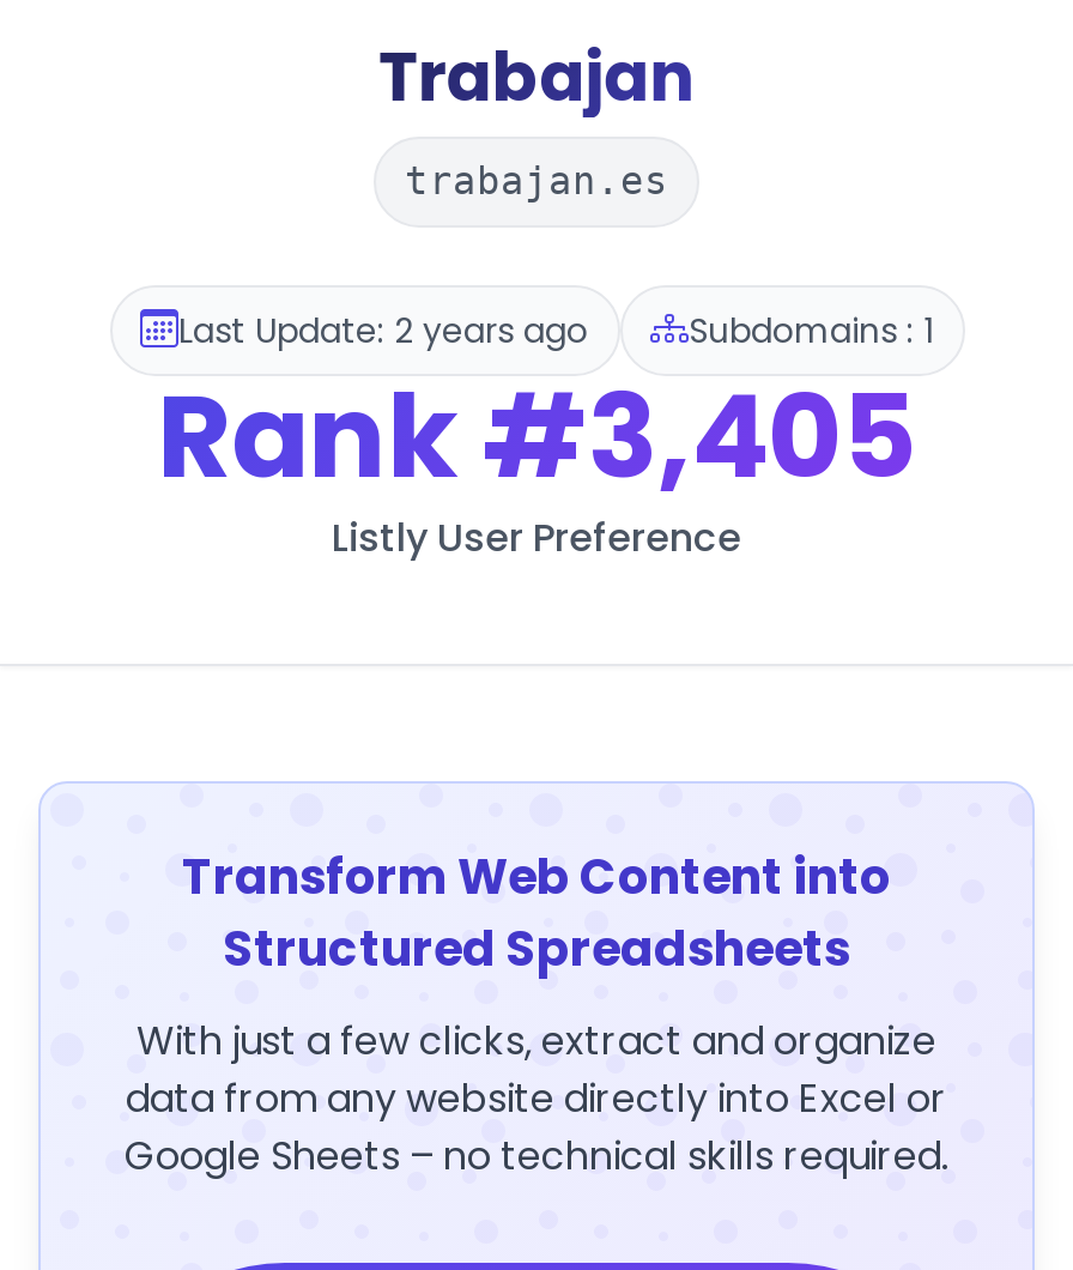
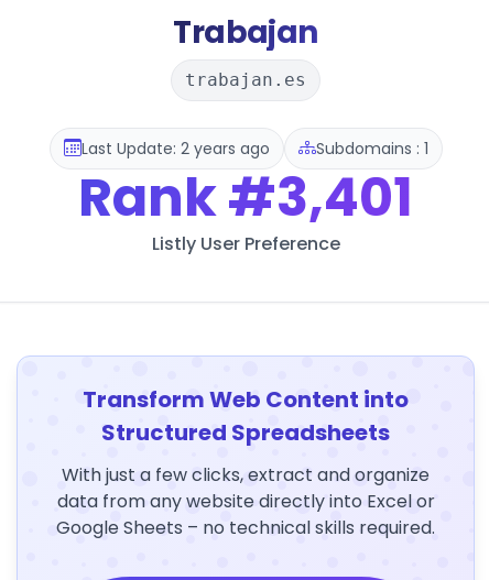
[157,357,916,518] Rank #3,405 -> [78,161,413,234] Rank #3,401

